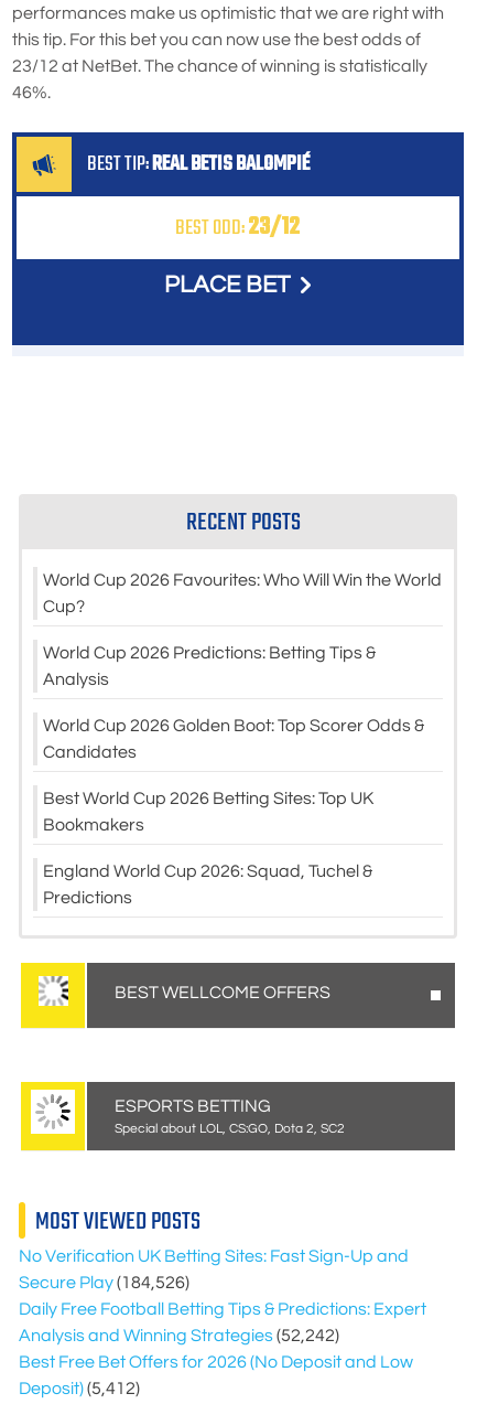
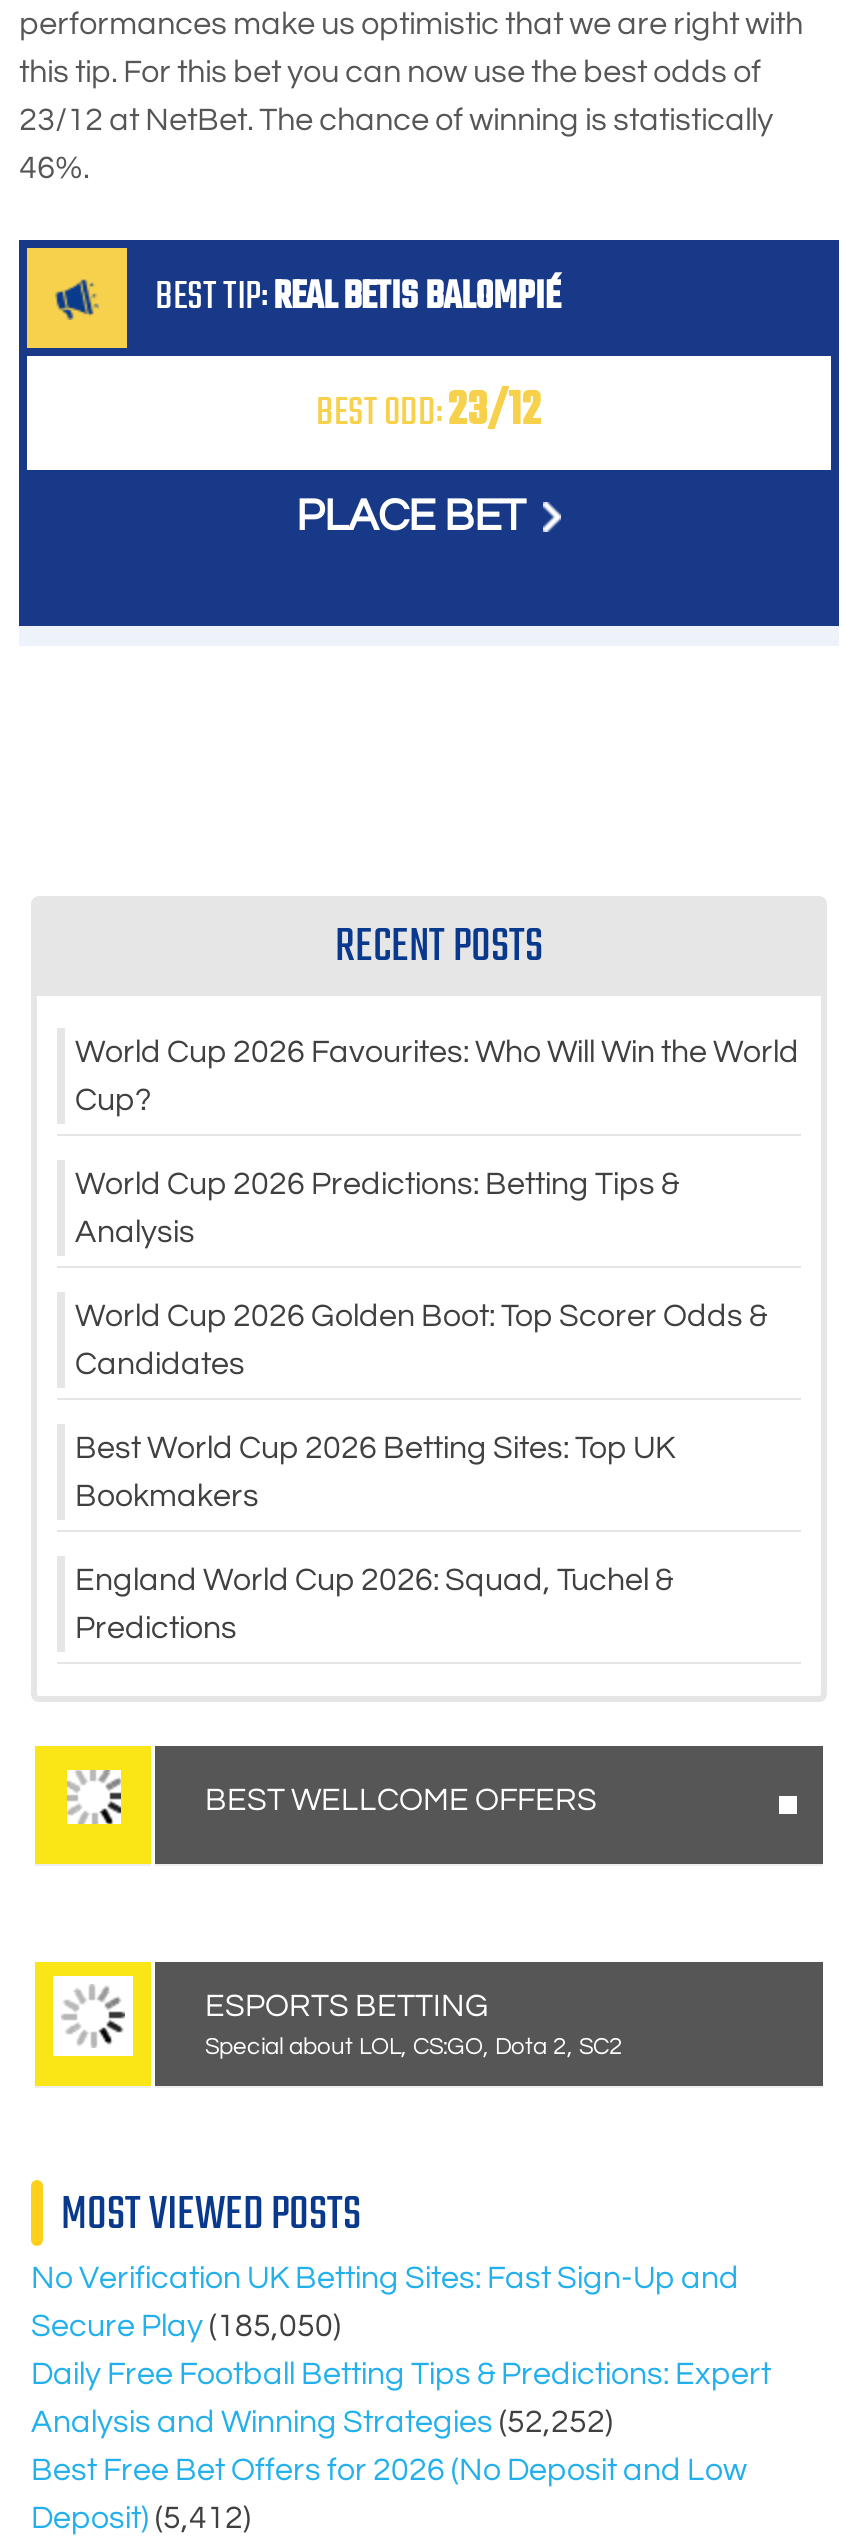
[19,1274,189,1292] Secure Play (184,526) -> [31,2310,341,2342] Secure Play (185,050)
[19,1327,339,1345] Analysis and Winning Strategies (52,242) -> [31,2406,613,2438] Analysis and Winning Strategies (52,252)

